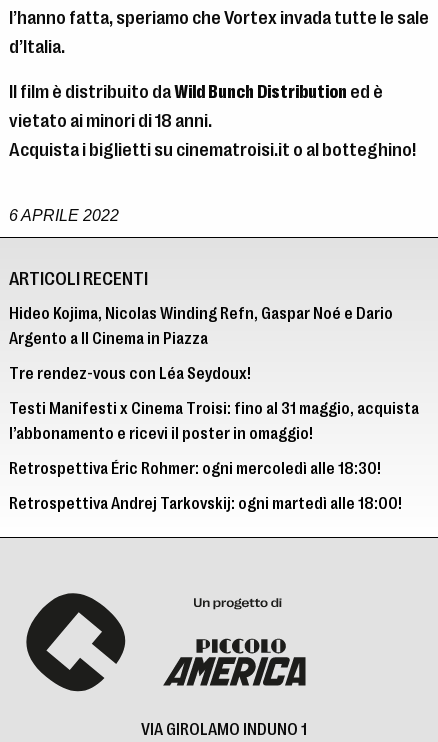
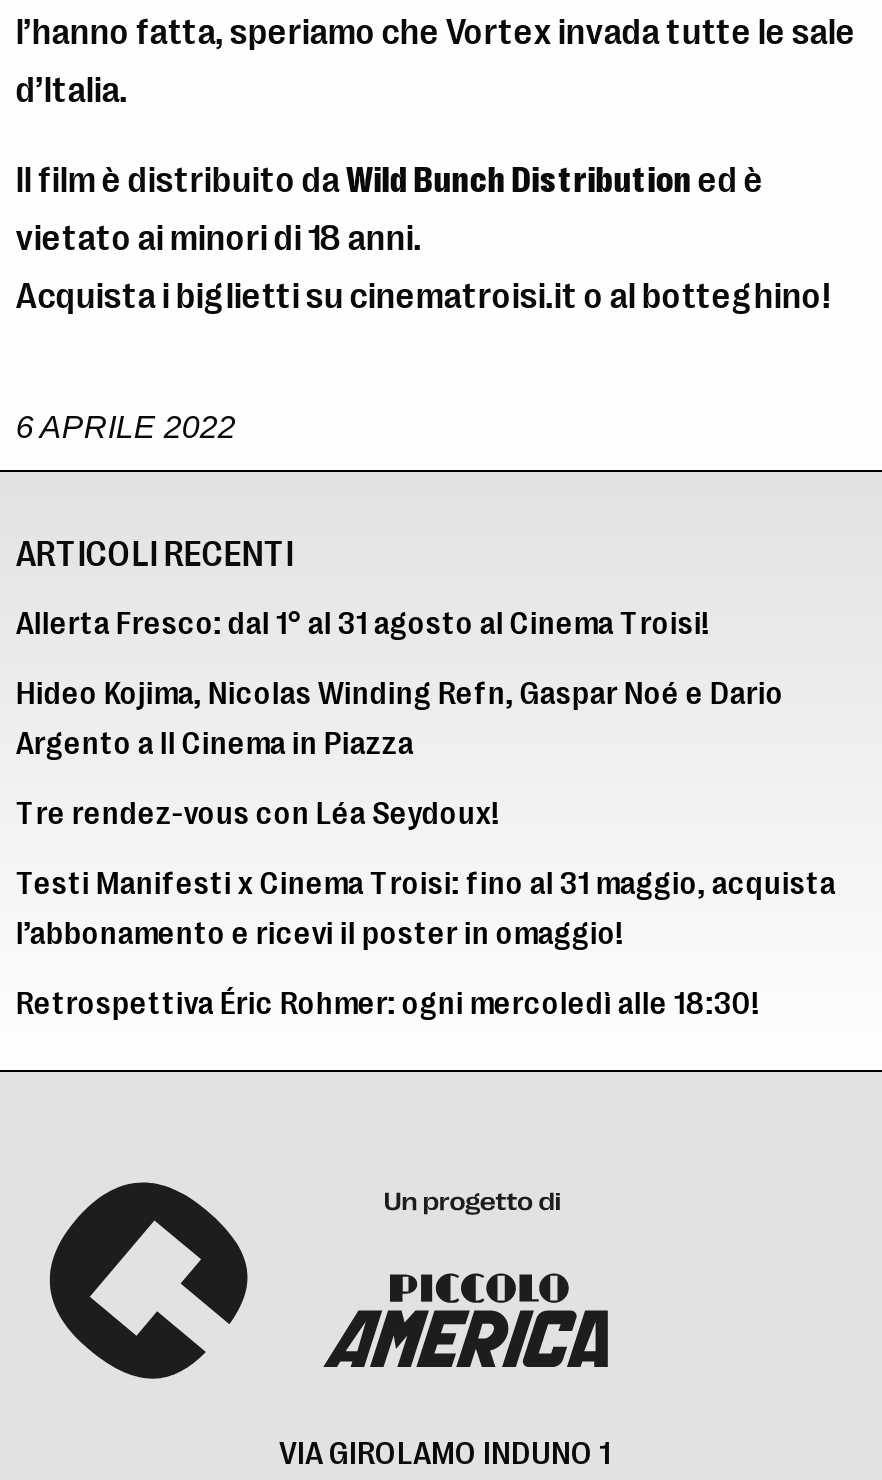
none -> [16,607,710,643] Allerta Fresco: dal 1° al 31 agosto al Cinema Troisi!
moved [9,305,419,478] -> [16,677,836,1023]: Hideo Kojima, Nicolas Winding Refn, Gaspar Noé e Dario | Argento a Il Cinema in Piazza | Tre rendez-vous con Léa Seydoux! | Testi Manifesti x Cinema Troisi: fino al 31 maggio, acquista | l’abbonamento e ricevi il poster in omaggio! | Retrospettiva Éric Rohmer: ogni mercoledì alle 18:30!
[9,495,402,513] Retrospettiva Andrej Tarkovskij: ogni martedì alle 18:00! -> none

